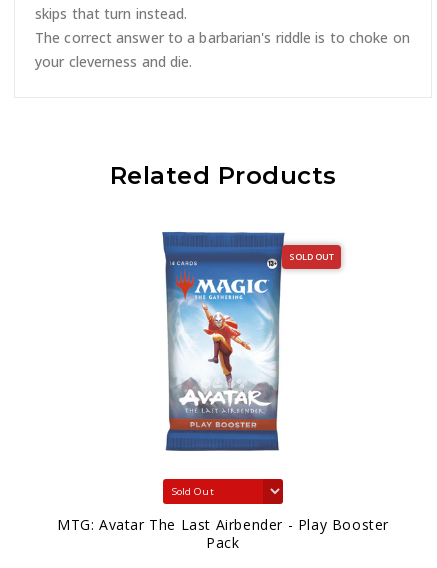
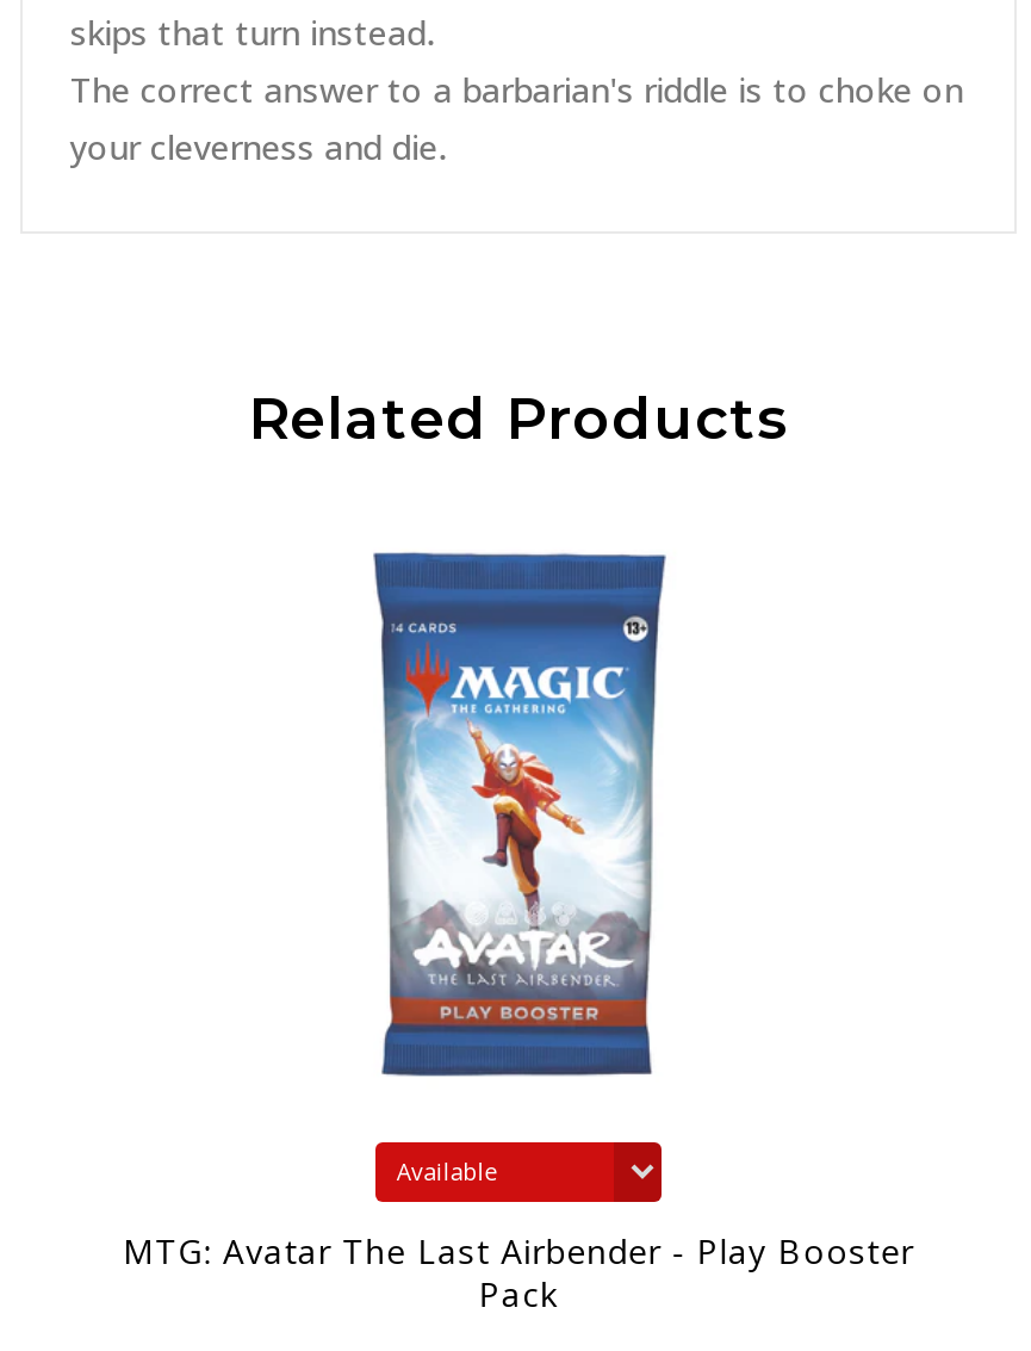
[289,250,334,263] SOLD OUT -> none

